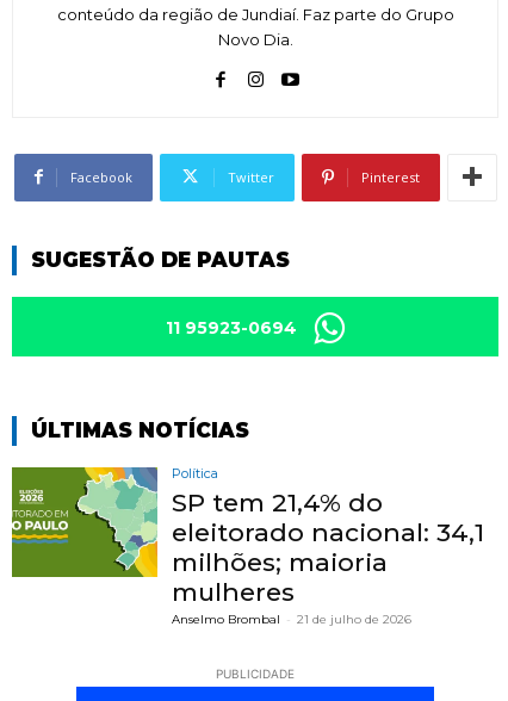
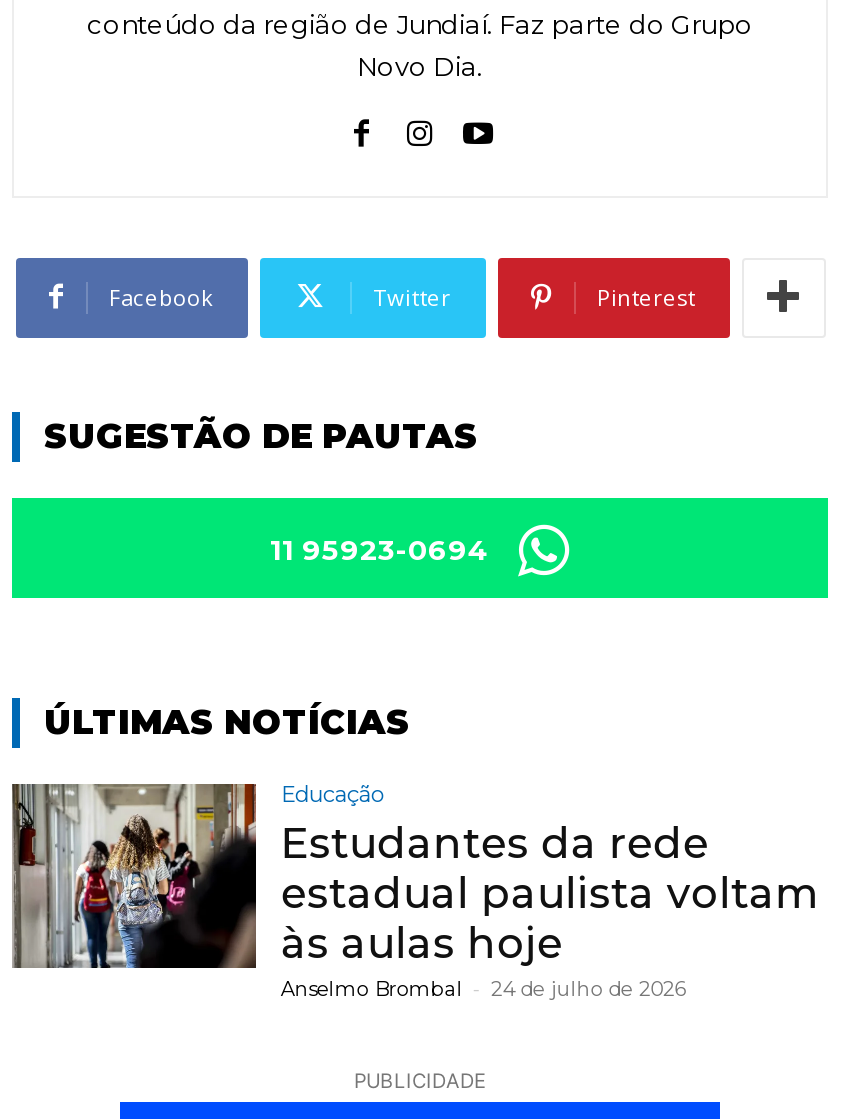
[11,465,485,627] [image] | Política | SP tem 21,4% do | eleitorado nacional: 34,1 | milhões; maioria | mulheres | Anselmo Brombal - 21 de julho de 2026 -> [12,780,819,1002] [image] | Educação | Estudantes da rede | estadual paulista voltam | às aulas hoje | Anselmo Brombal - 24 de julho de 2026

